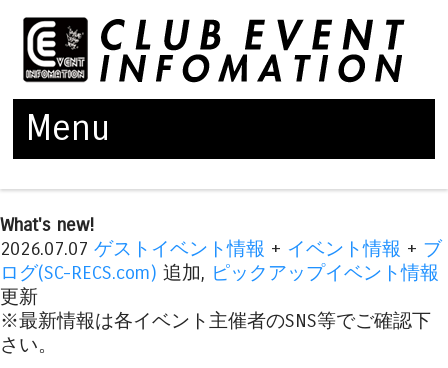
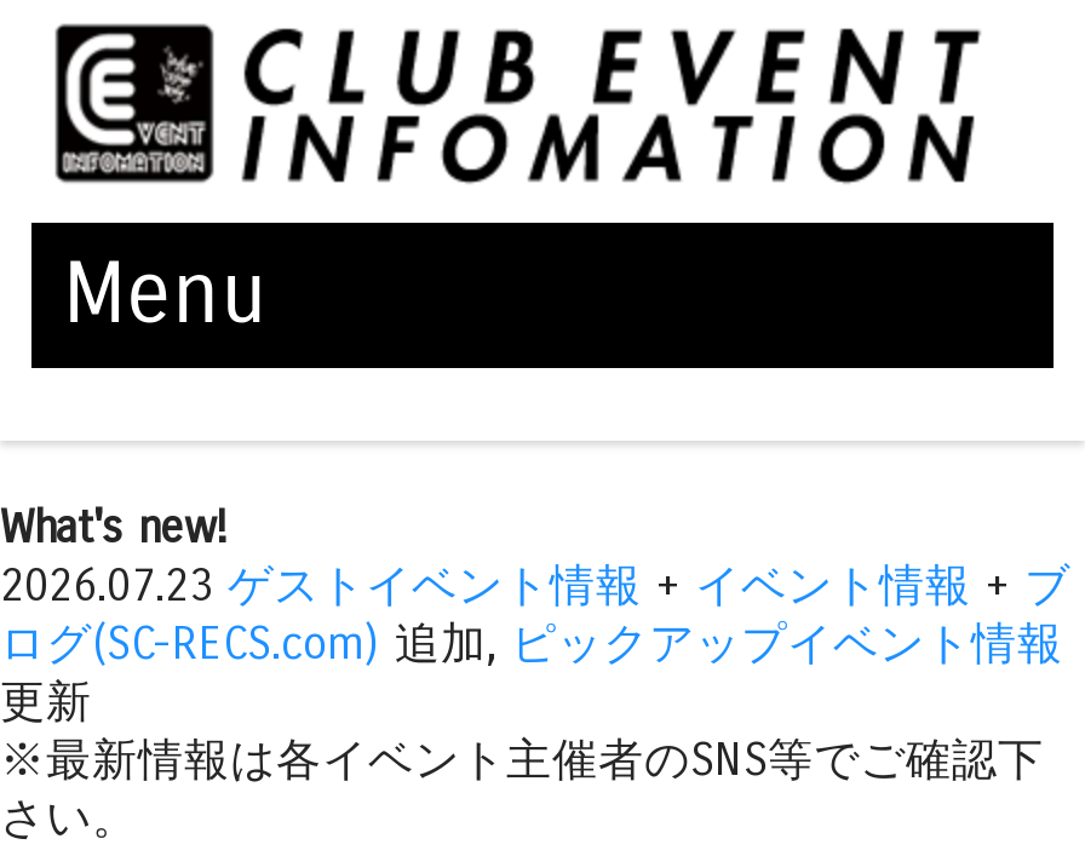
[0,238,442,260] 2026.07.07ゲストイベント情報+イベント情報+ブ -> [0,559,1070,613] 2026.07.23ゲストイベント情報+イベント情報+ブ

